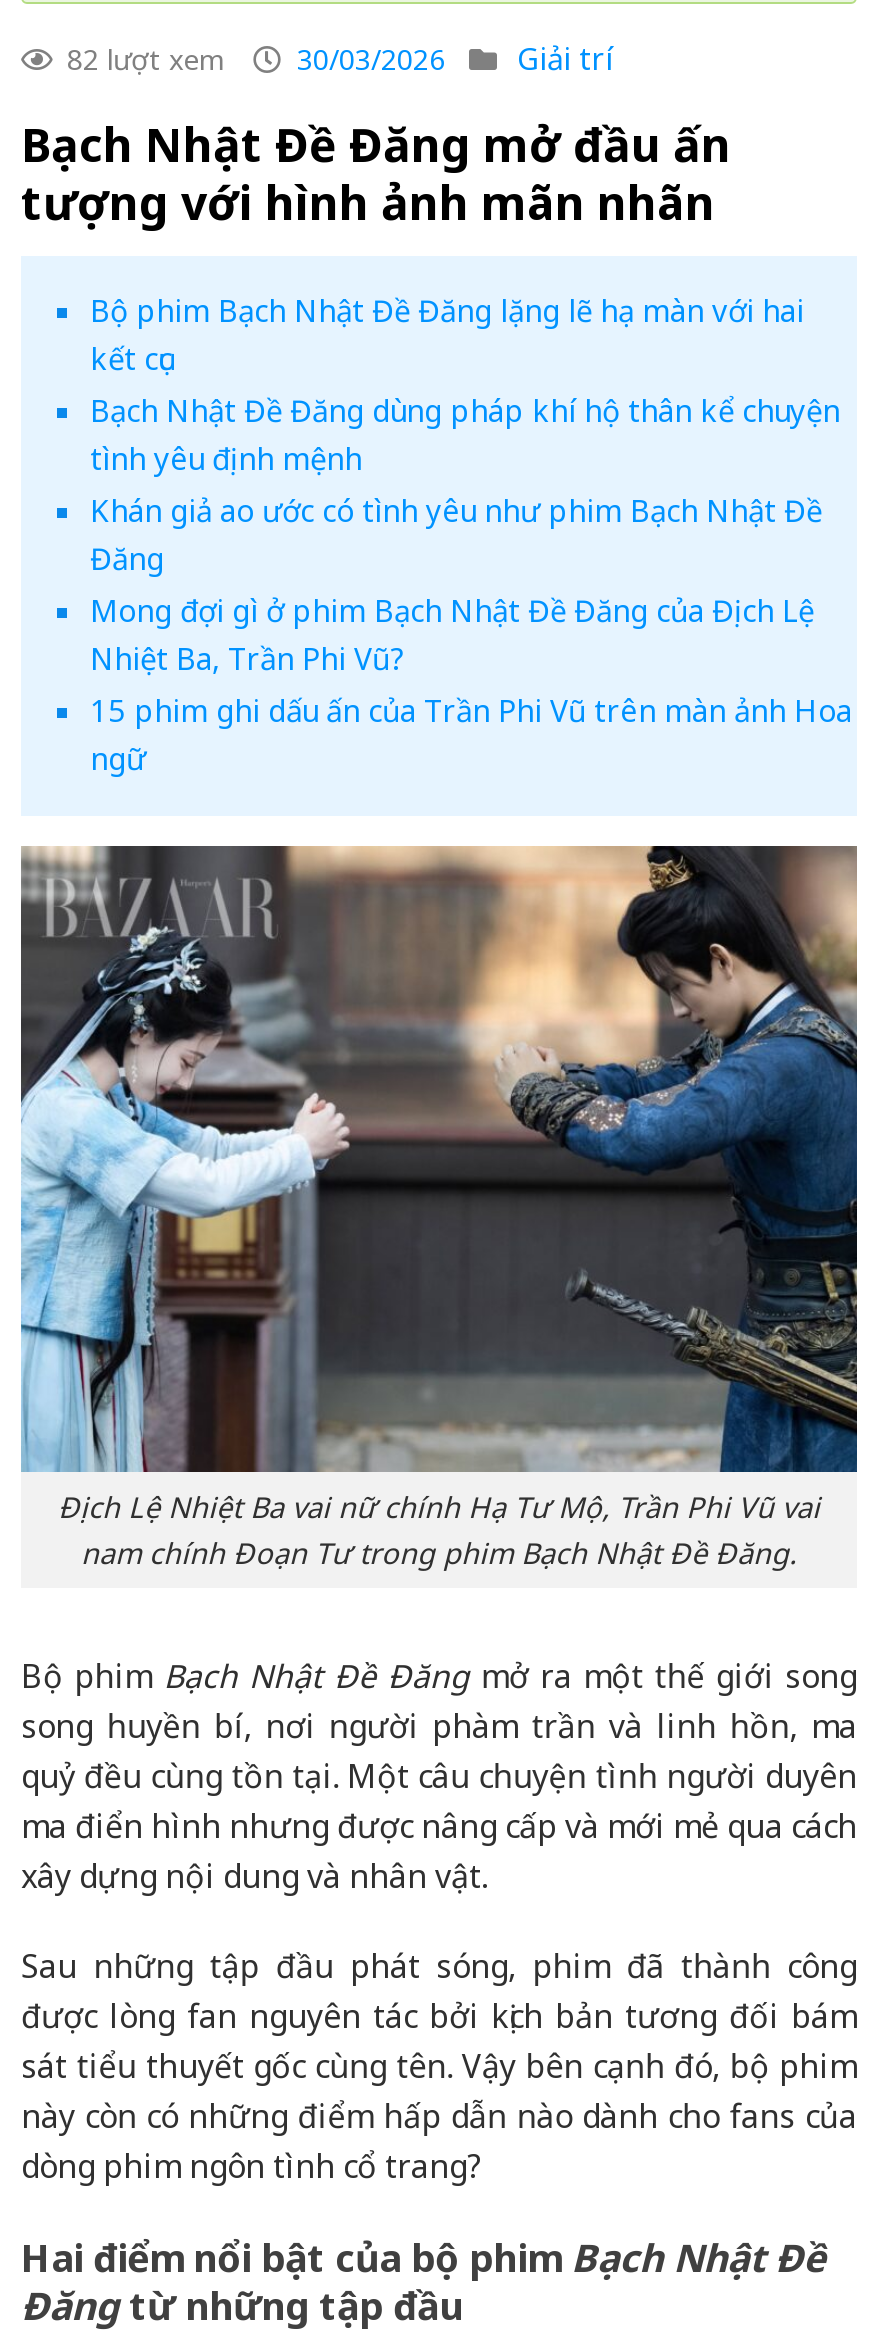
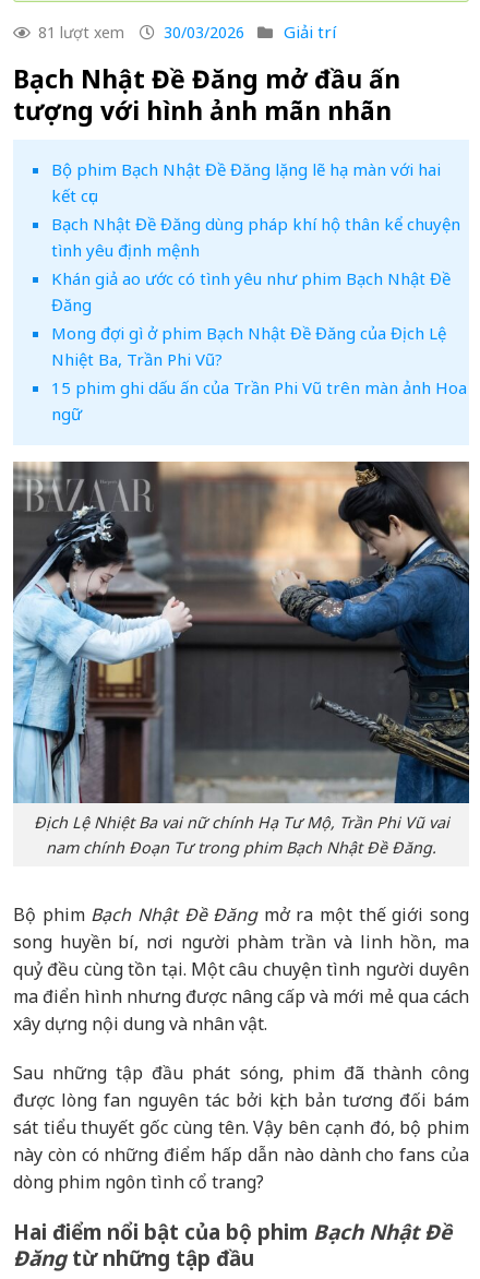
[59,38,613,78] 82 lượt xem 30/03/2026 Giải trí -> [34,21,336,43] 81 lượt xem 30/03/2026 Giải trí

